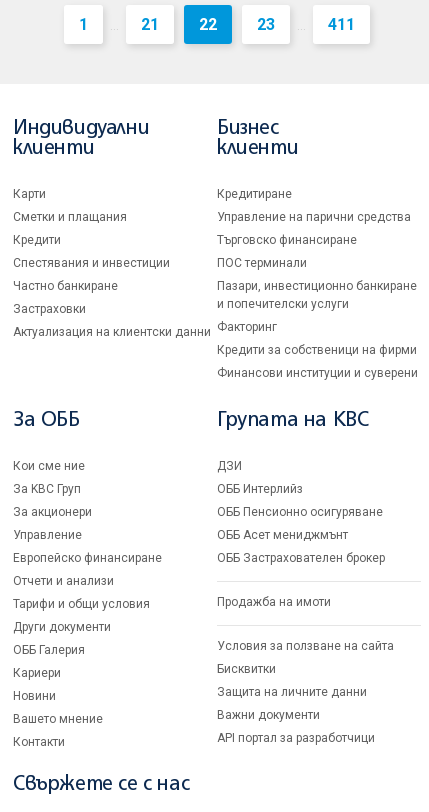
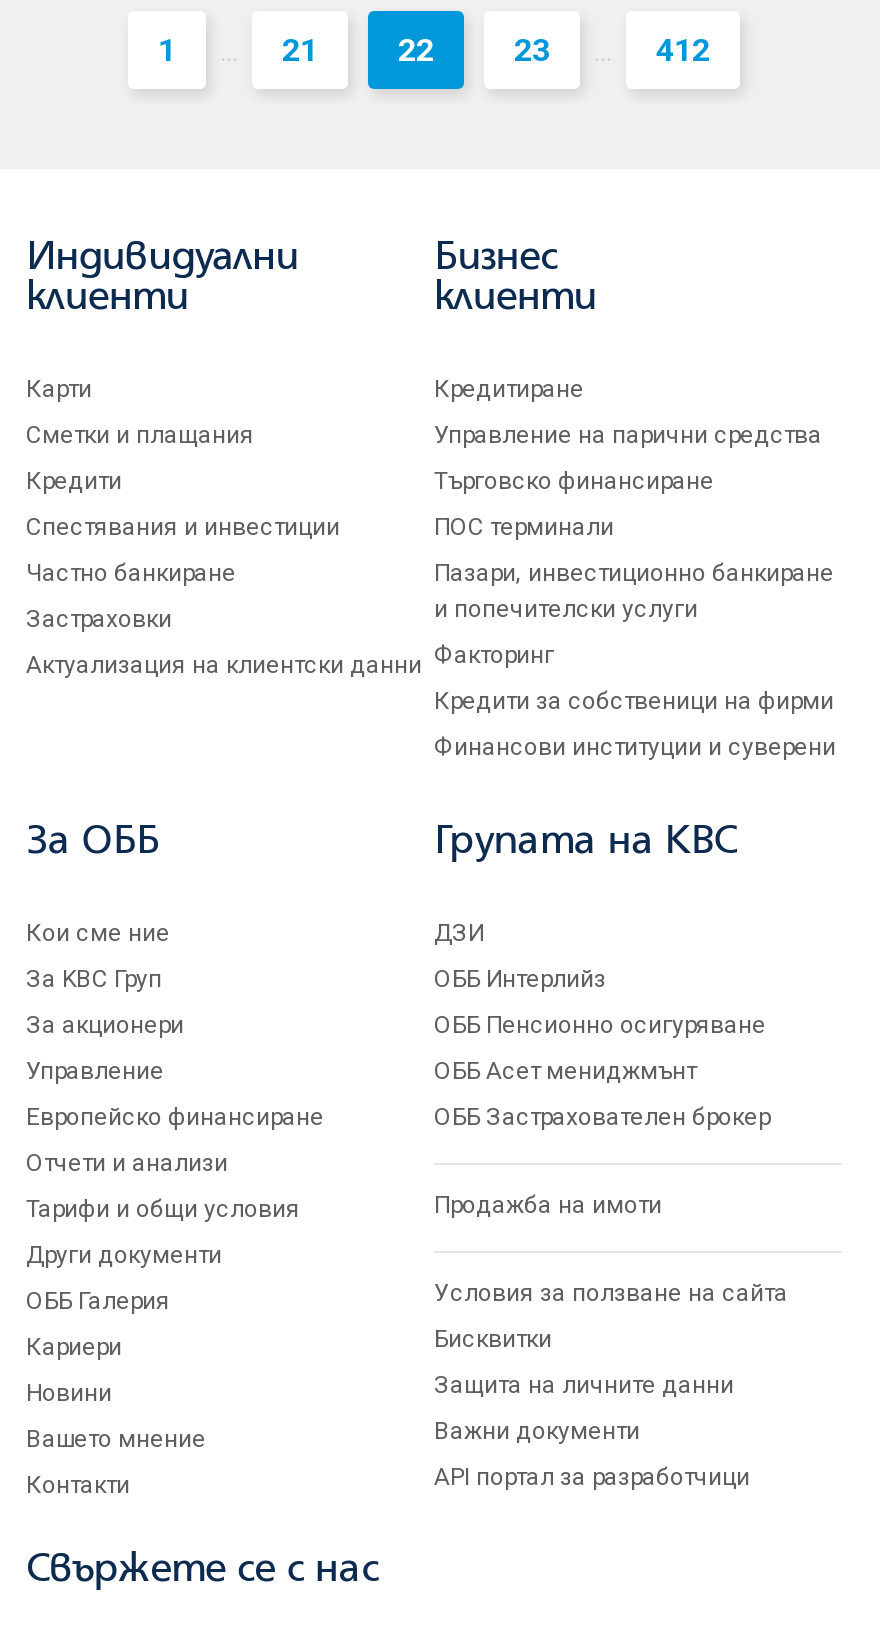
[328,15,355,34] 411 -> [656,31,710,69] 412

